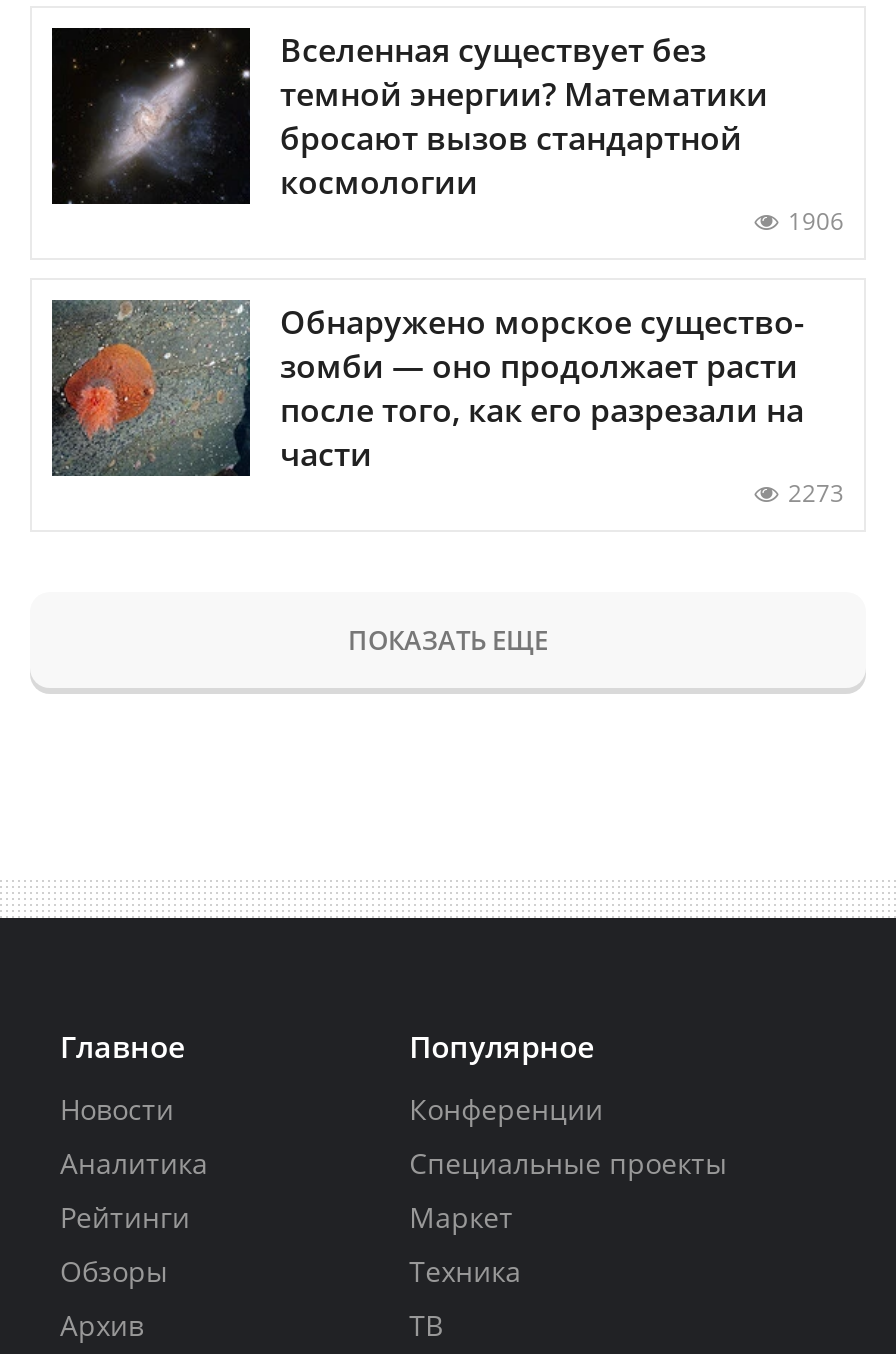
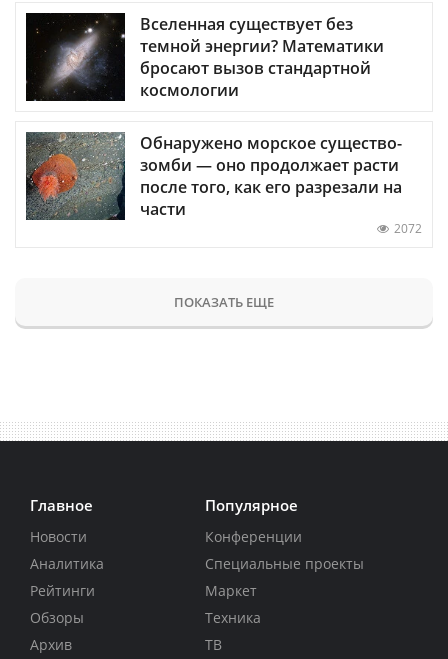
[788,204,844,238] 1906 -> none
[788,476,844,510] 2273 -> [394,220,422,237] 2072

